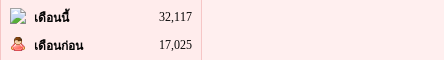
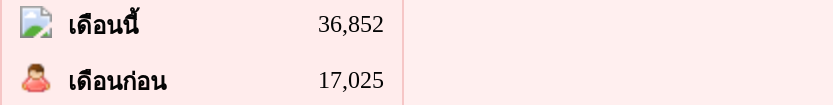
[159,10,192,24] 32,117 -> [318,10,384,38] 36,852

